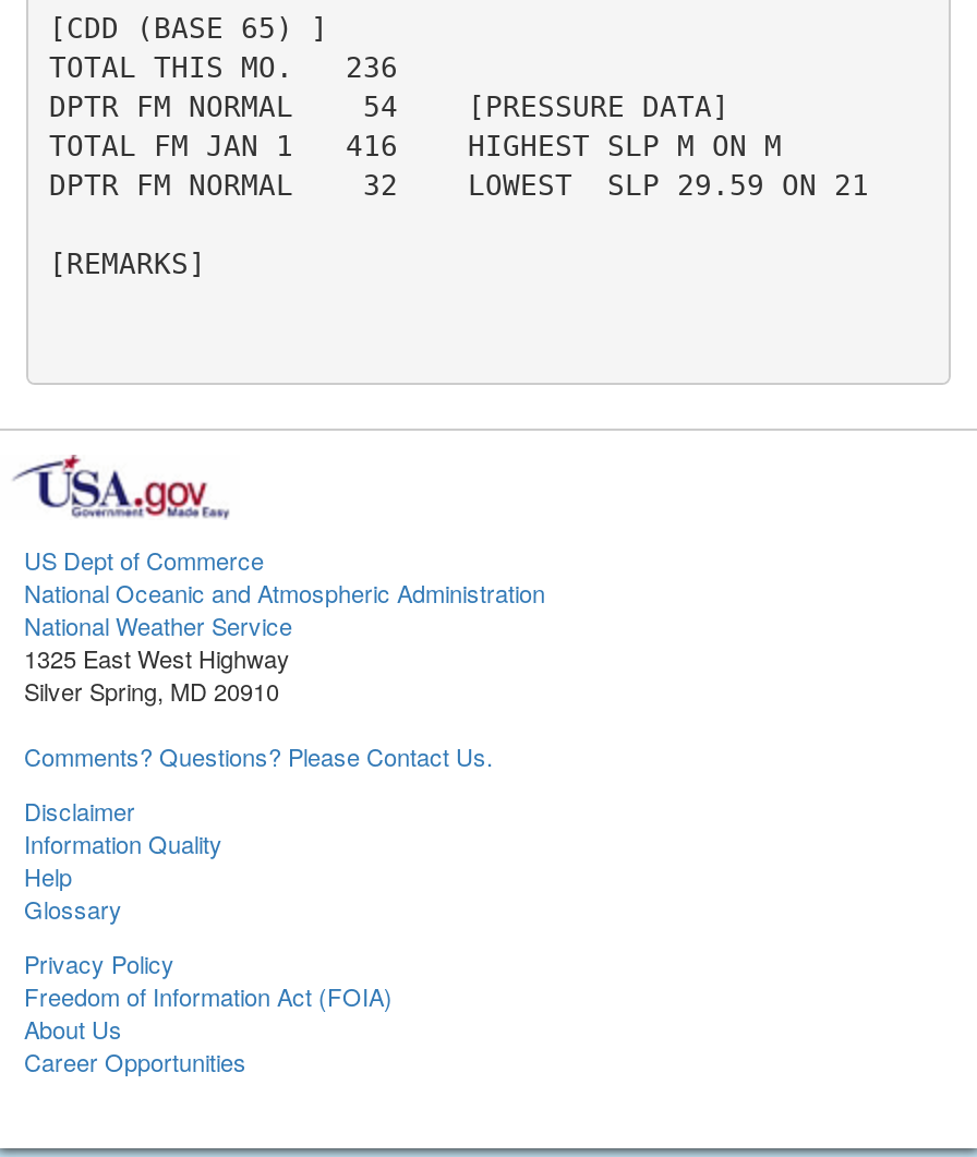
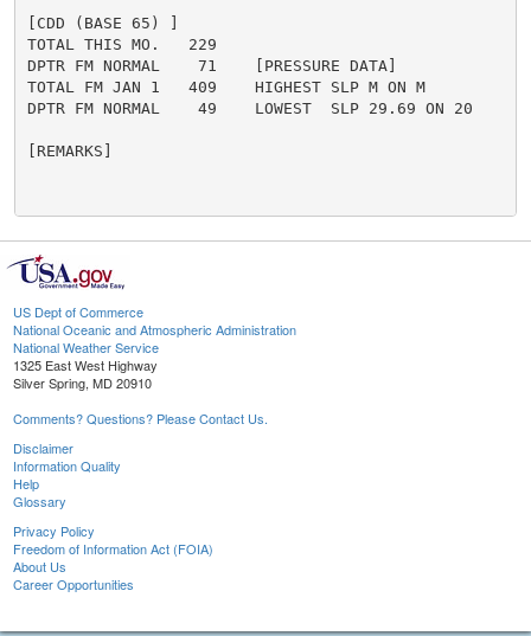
[49,51,398,84] TOTAL THIS MO. 236 -> [27,35,216,53] TOTAL THIS MO. 229
[49,90,729,123] DPTR FM NORMAL 54 [PRESSURE DATA] -> [27,57,396,74] DPTR FM NORMAL 71 [PRESSURE DATA]
[49,129,782,162] TOTAL FM JAN 1 416 HIGHEST SLP M ON M -> [27,78,425,96] TOTAL FM JAN 1 409 HIGHEST SLP M ON M
[49,169,869,201] DPTR FM NORMAL 32 LOWEST SLP 29.59 ON 21 -> [27,99,472,117] DPTR FM NORMAL 49 LOWEST SLP 29.69 ON 20

